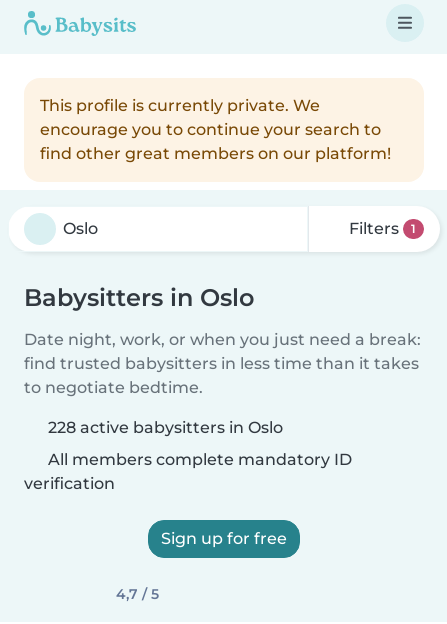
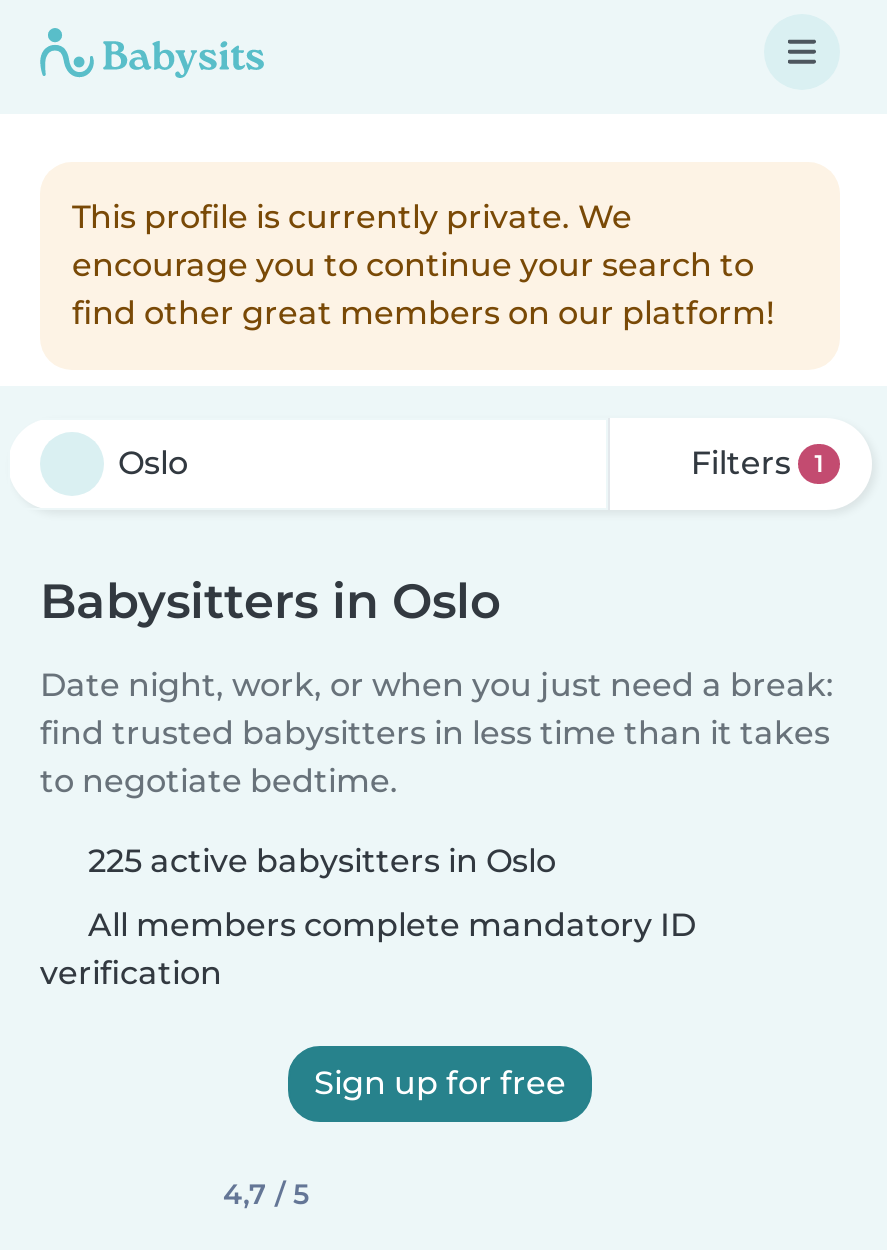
[48,418,283,437] 228 active babysitters in Oslo -> [88,842,556,880] 225 active babysitters in Oslo

